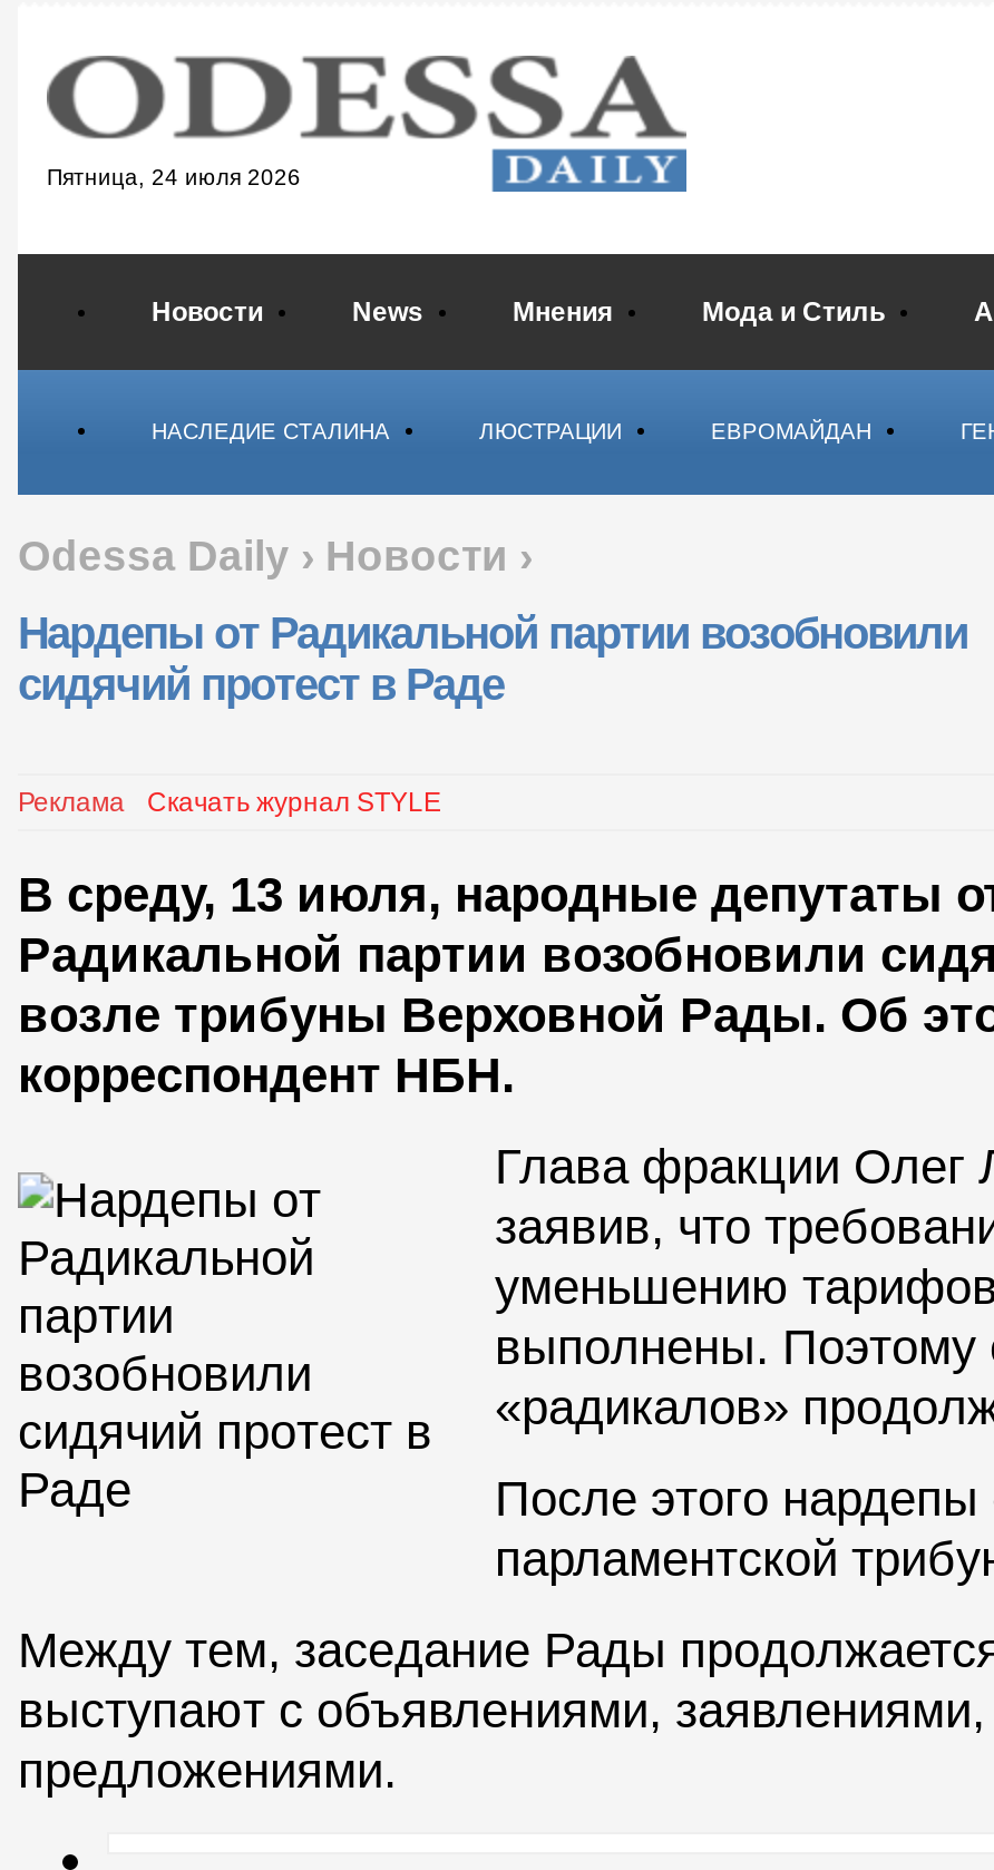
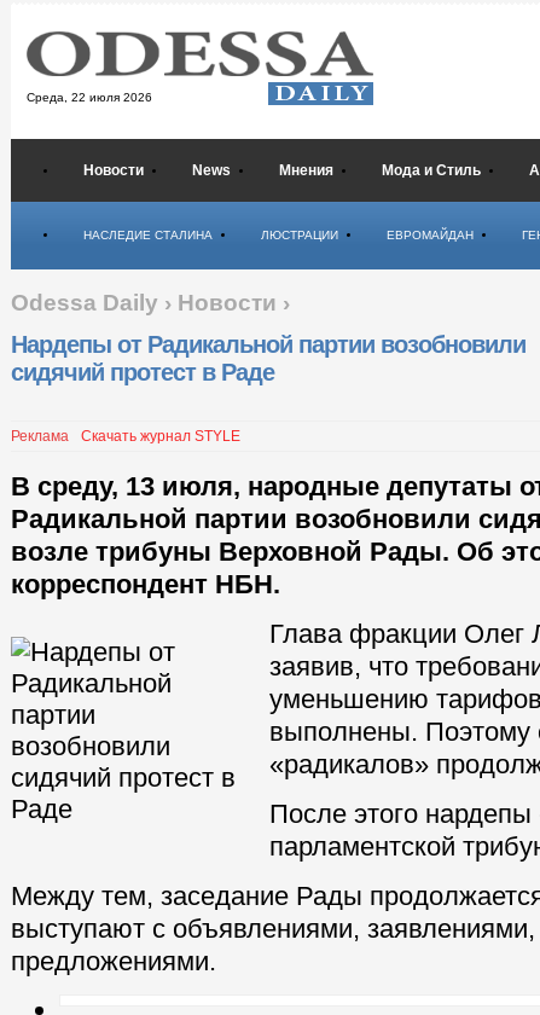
[47,165,301,189] Пятница, 24 июля 2026 -> [27,91,152,104] Среда, 22 июля 2026

